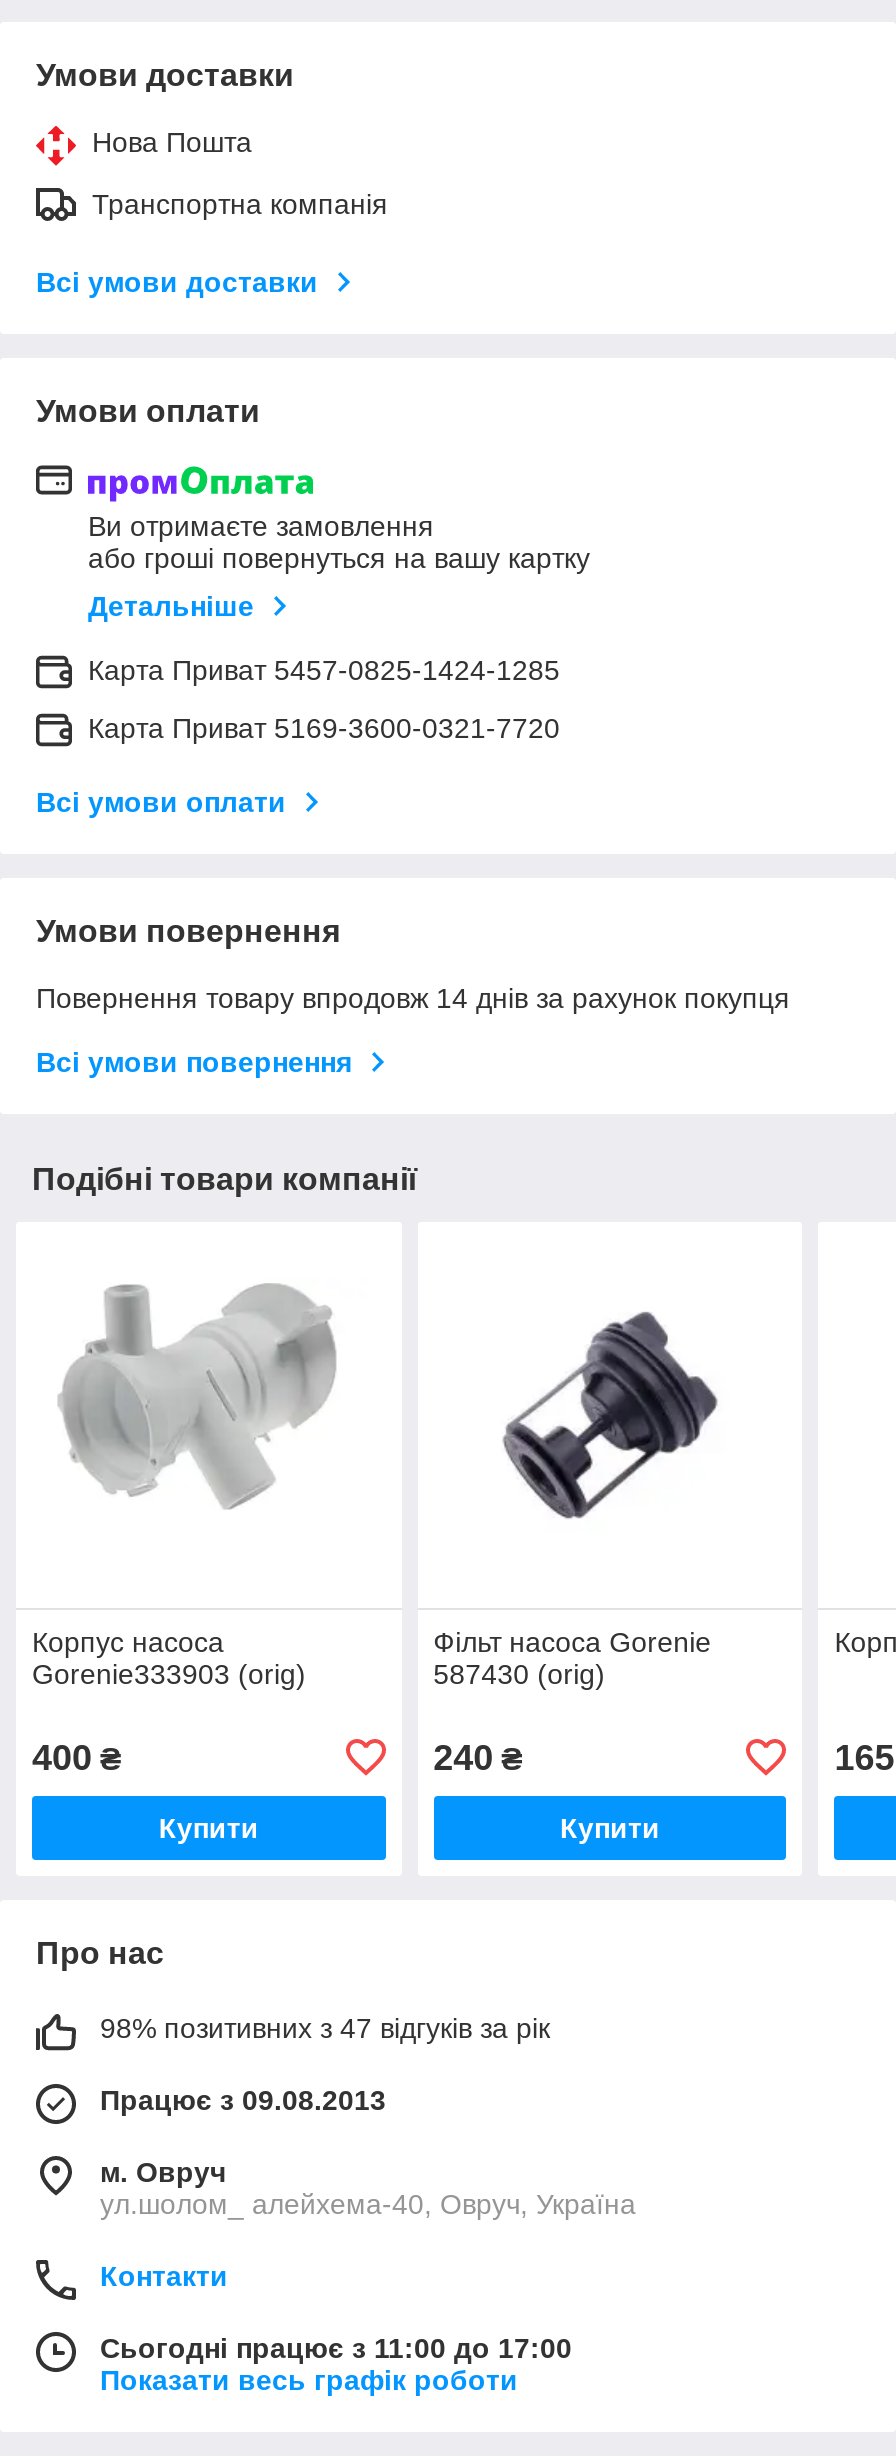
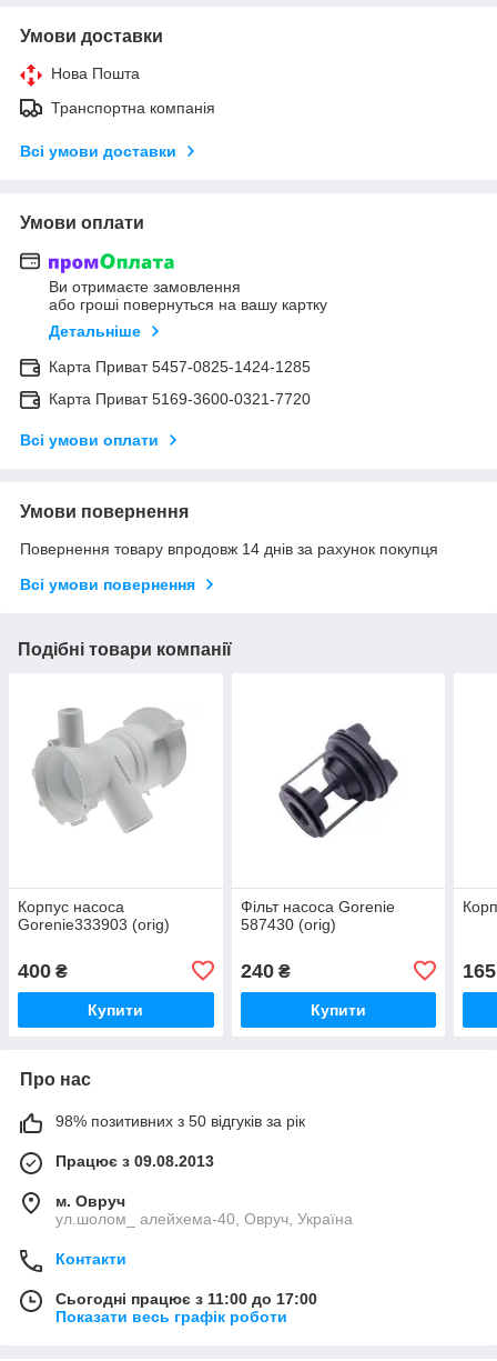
[100,2012,550,2044] 98% позитивних з 47 відгуків за рік -> [55,1112,305,1130] 98% позитивних з 50 відгуків за рік

